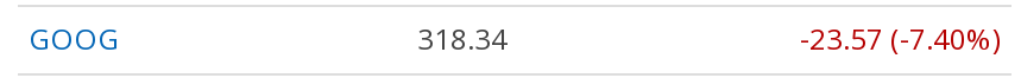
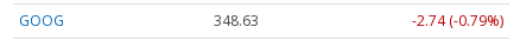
[417,18,508,58] 318.34 -> [214,10,259,30] 348.63
[800,18,1000,58] -23.57 (-7.40%) -> [412,10,503,30] -2.74 (-0.79%)

